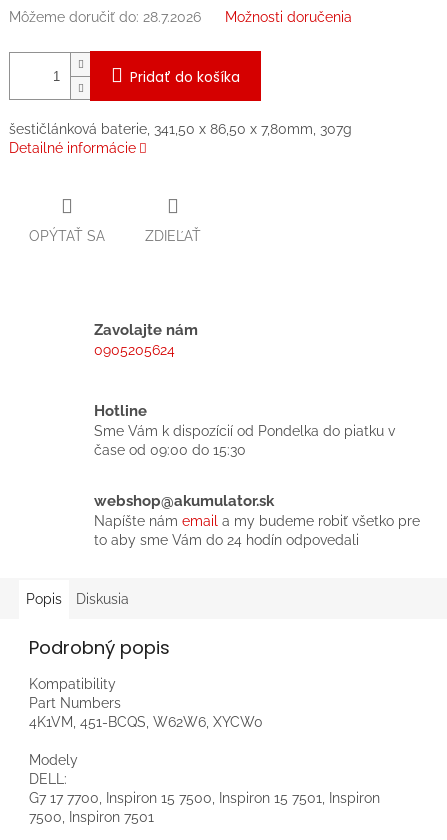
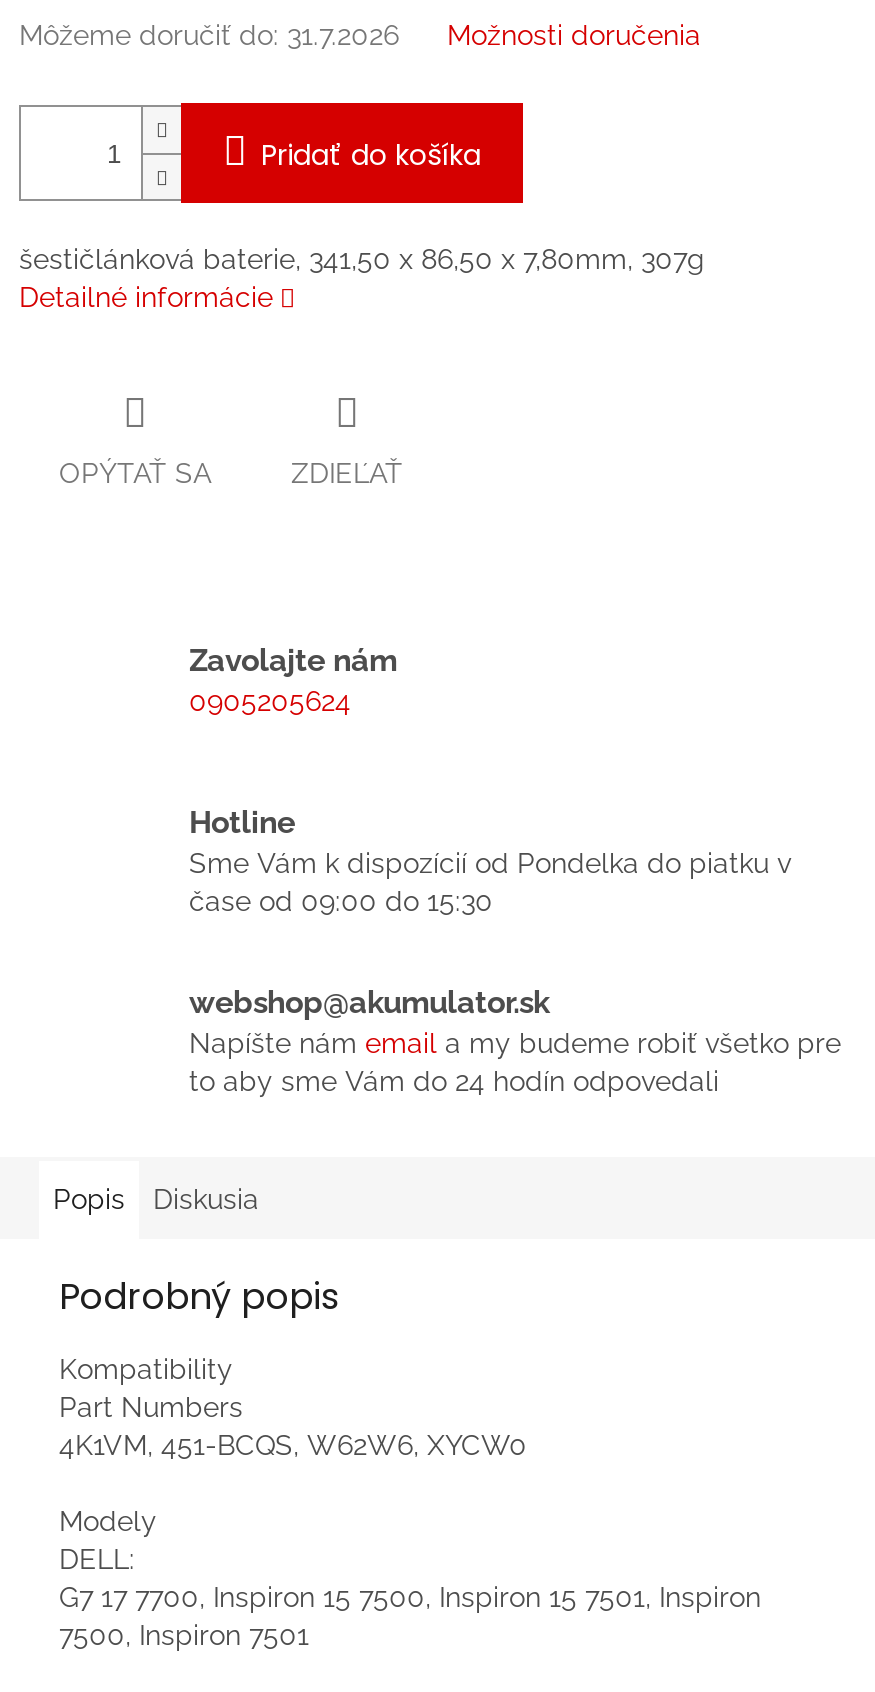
[9,9,201,25] Môžeme doručiť do: 28.7.2026 -> [19,20,399,52] Môžeme doručiť do: 31.7.2026

